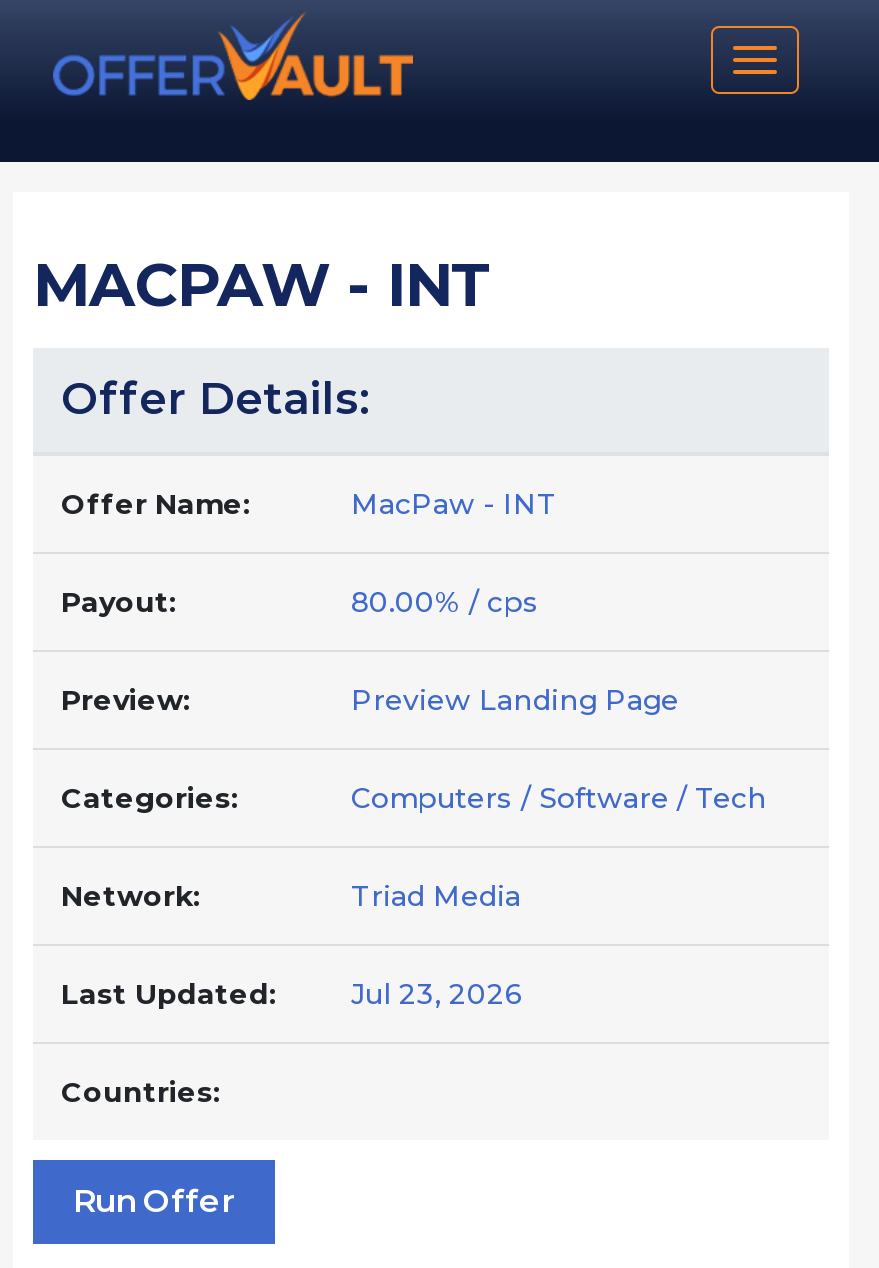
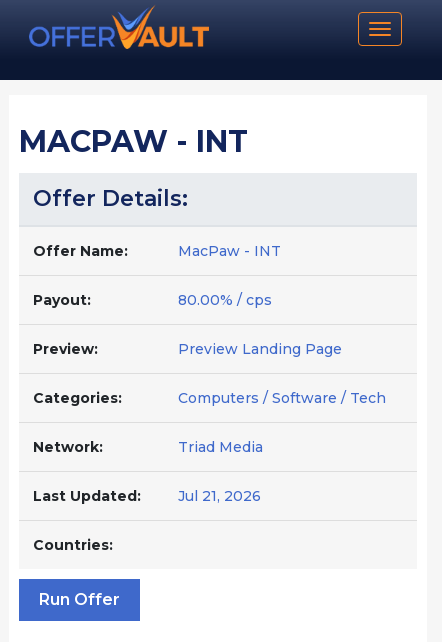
[351,976,523,1012] Jul 23, 2026 -> [178,487,261,505] Jul 21, 2026

